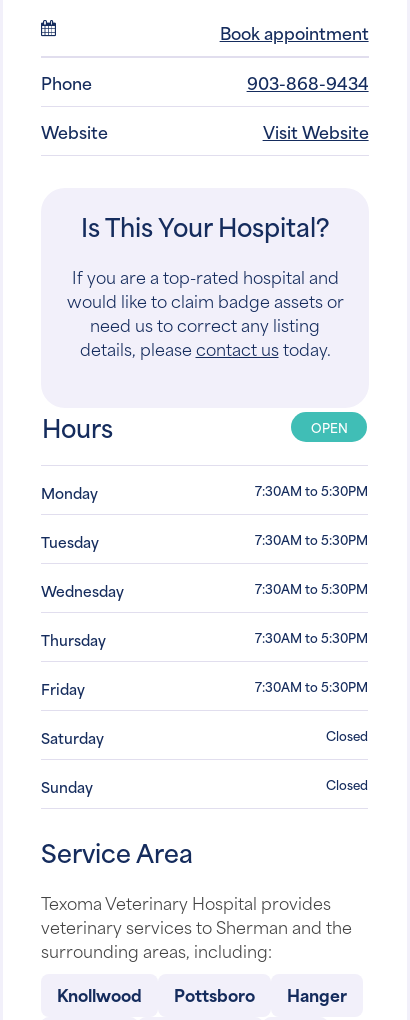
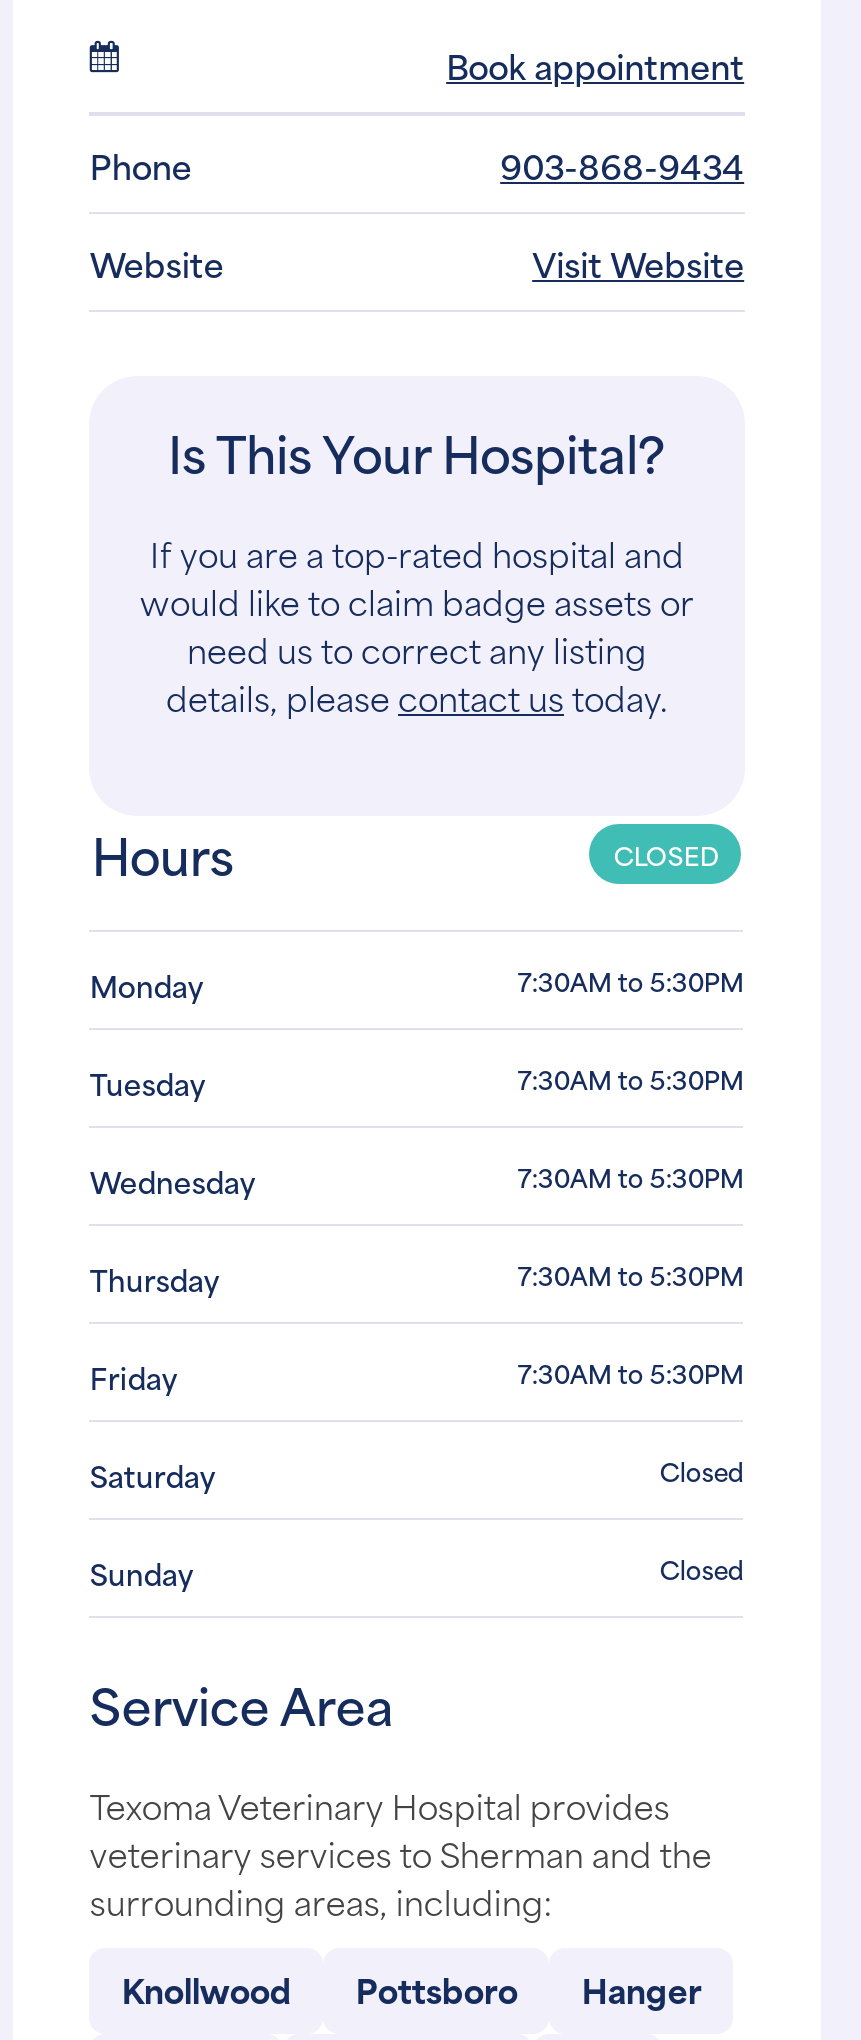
[311,417,348,437] OPEN -> [614,835,720,875] CLOSED

